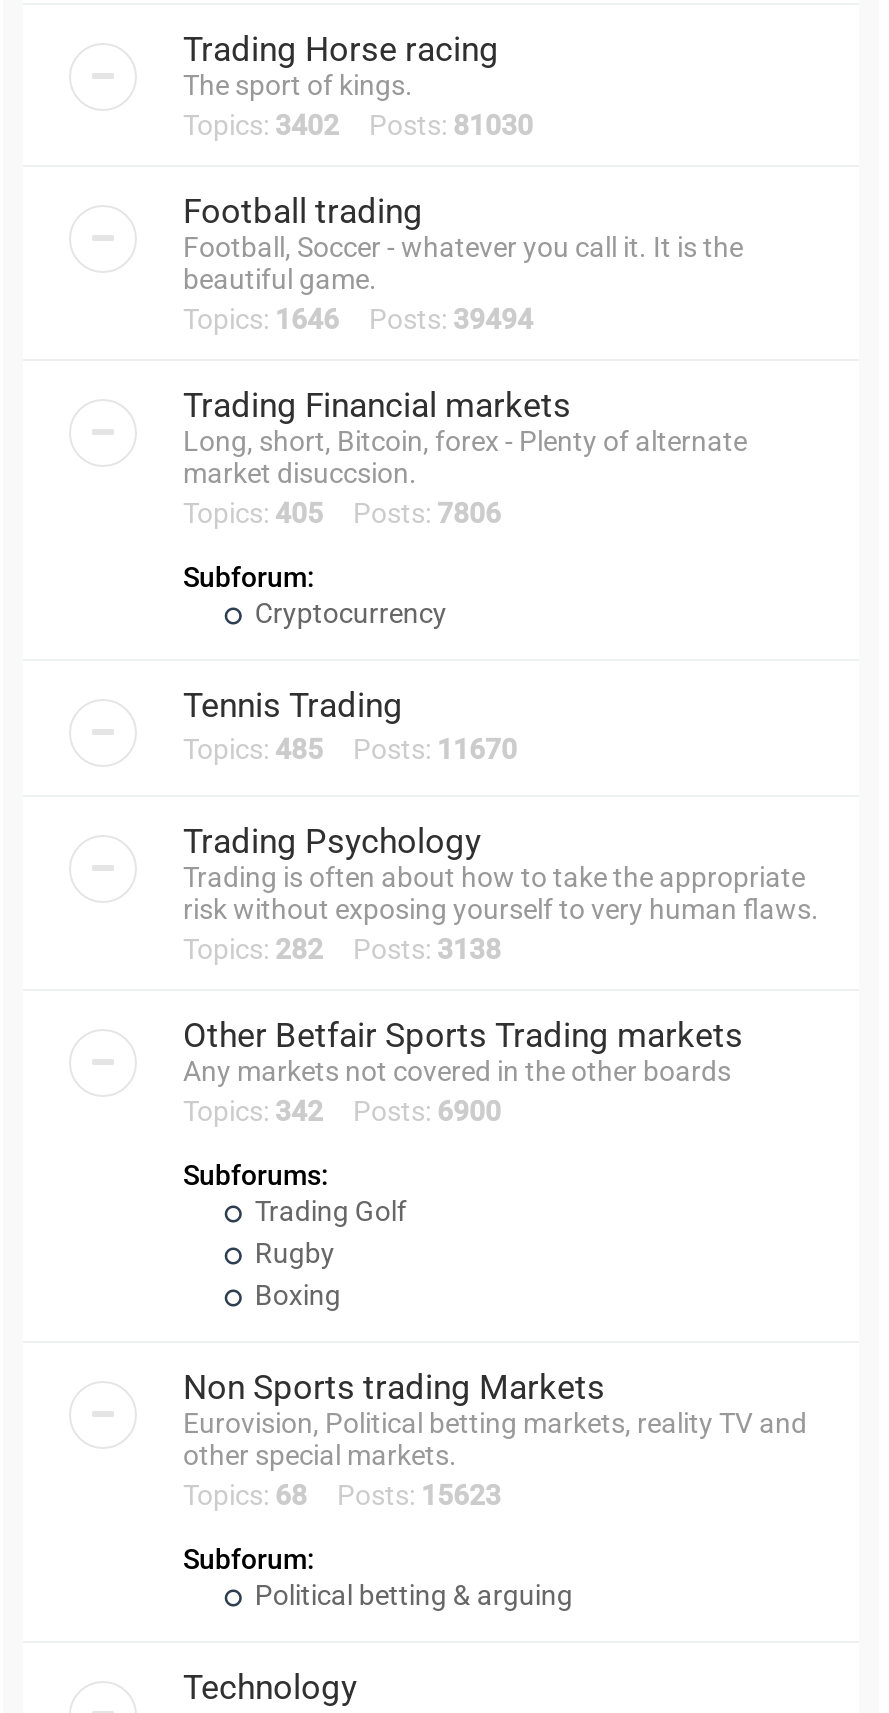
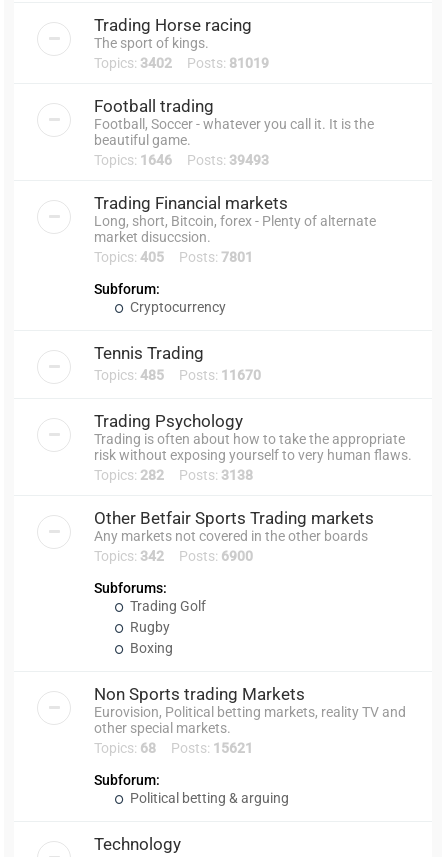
[183,109,533,141] Topics: 3402 Posts: 81030 -> [94,55,269,71] Topics: 3402 Posts: 81019
[183,303,533,335] Topics: 1646 Posts: 39494 -> [94,152,269,168] Topics: 1646 Posts: 39493
[183,497,501,529] Topics: 405 Posts: 7806 -> [94,249,253,265] Topics: 405 Posts: 7801
[183,1479,501,1511] Topics: 68 Posts: 15623 -> [94,740,253,756] Topics: 68 Posts: 15621

